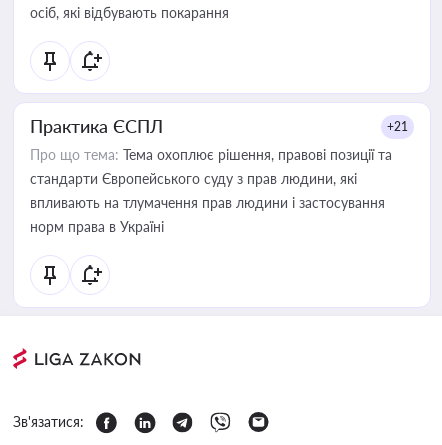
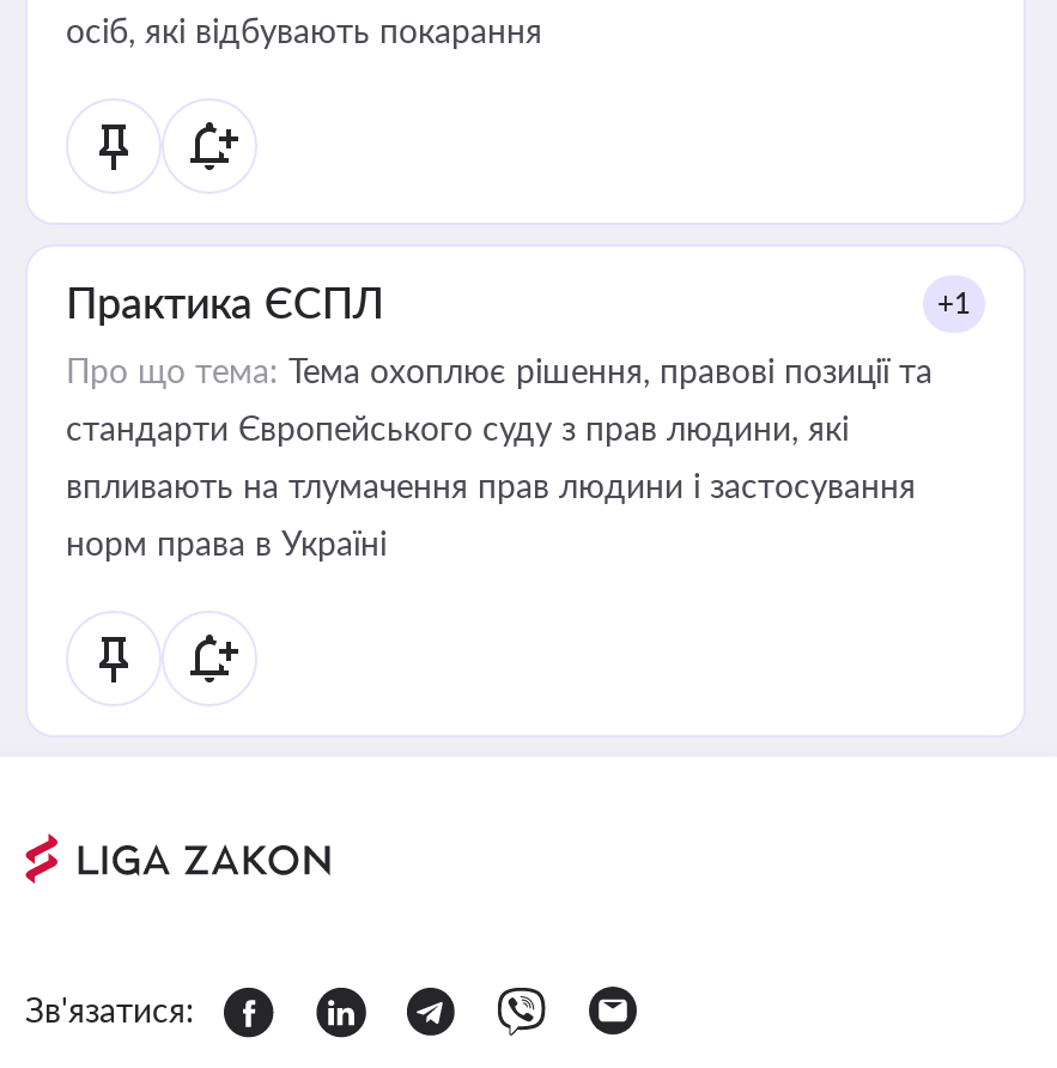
[387,119,408,134] +21 -> [937,285,971,321] +1

